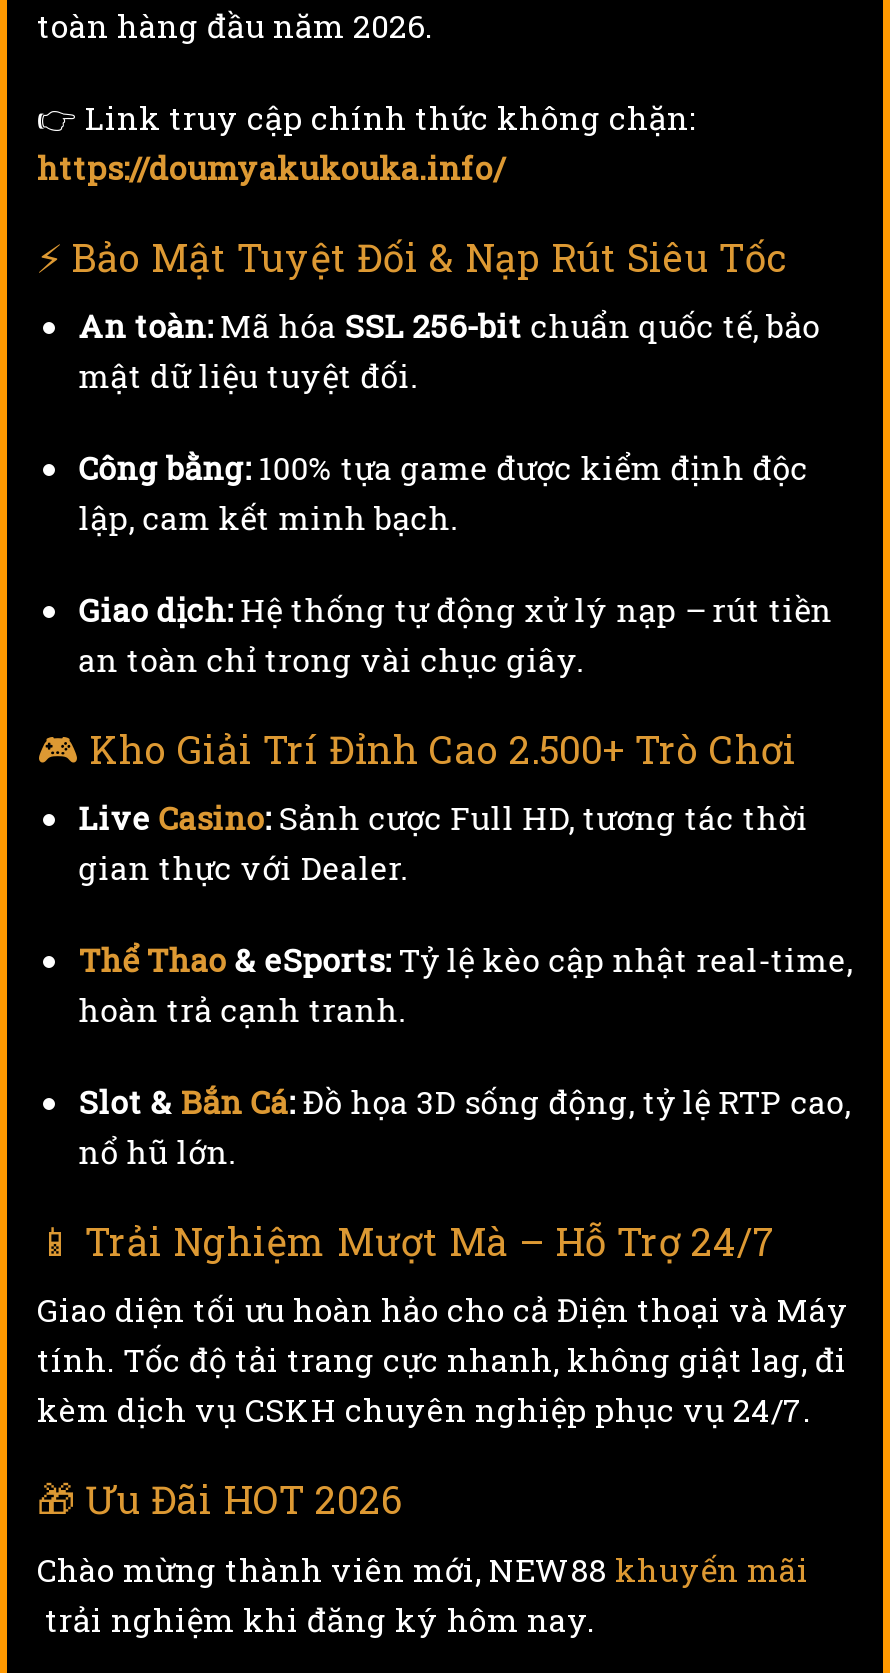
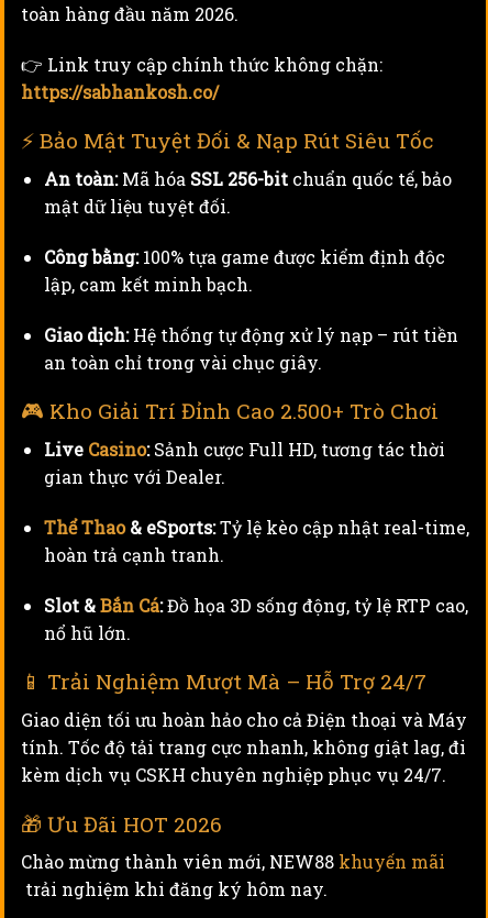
[37,145,505,187] https://doumyakukouka.info/ -> [21,80,219,103] https://sabhankosh.co/

